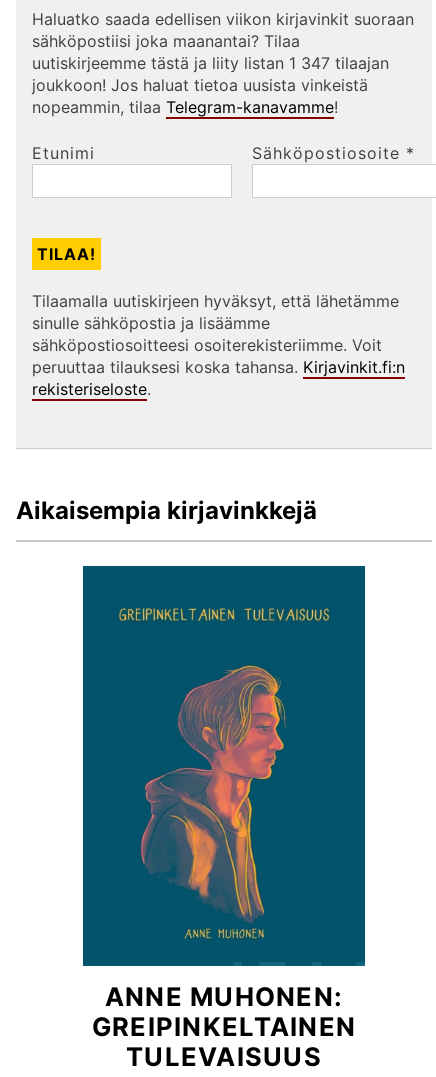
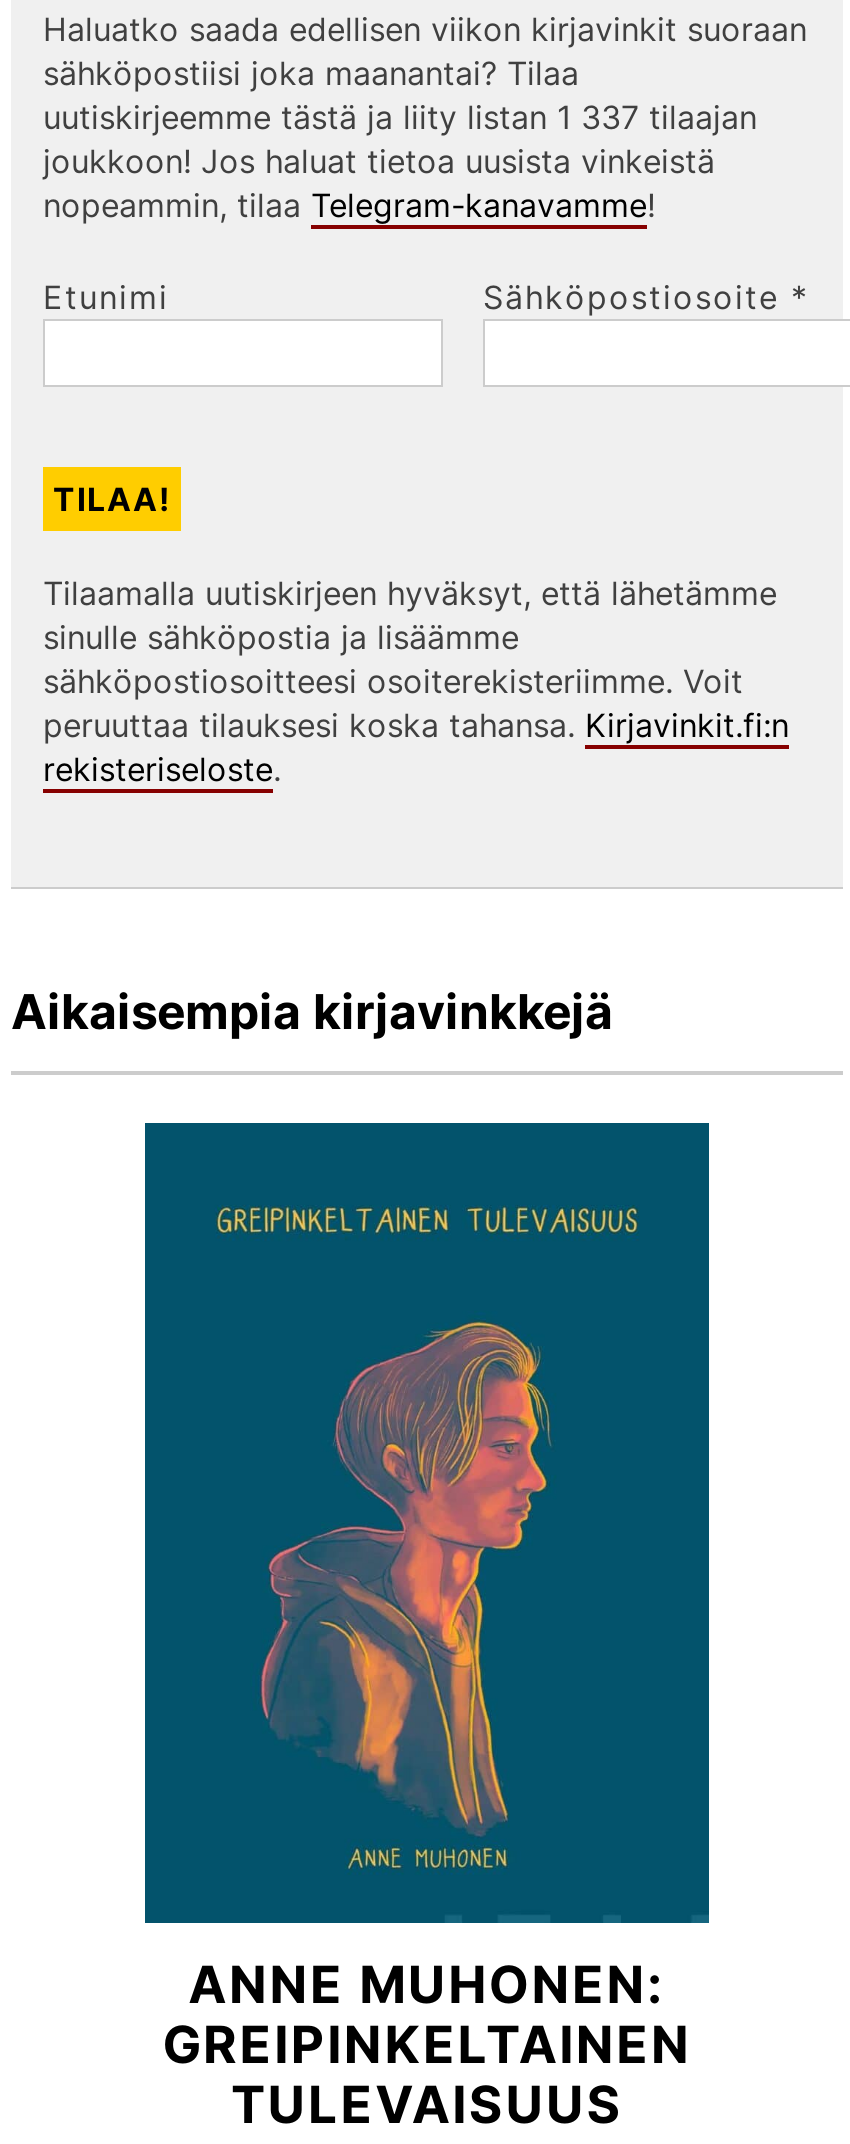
[32,53,389,73] uutiskirjeemme tästä ja liity listan 1 347 tilaajan -> [43,97,757,137] uutiskirjeemme tästä ja liity listan 1 337 tilaajan

